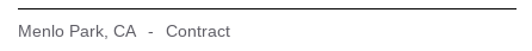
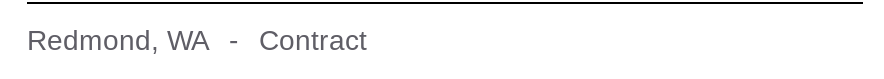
[18,21,136,40] Menlo Park, CA -> [27,24,209,56] Redmond, WA

